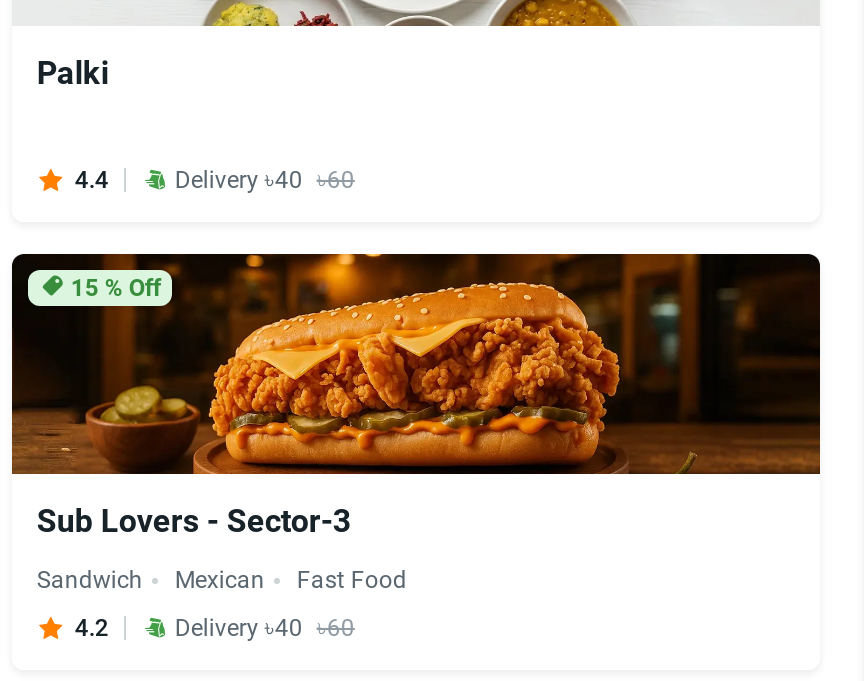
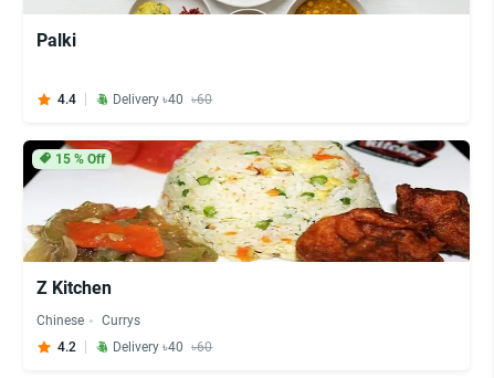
[10,252,822,540] [image] | Sub Lovers - Sector-3 -> [22,139,471,298] [image] | Z Kitchen
[37,566,407,594] Sandwich | Mexican | Fast Food -> [37,313,141,328] Chinese | Currys

